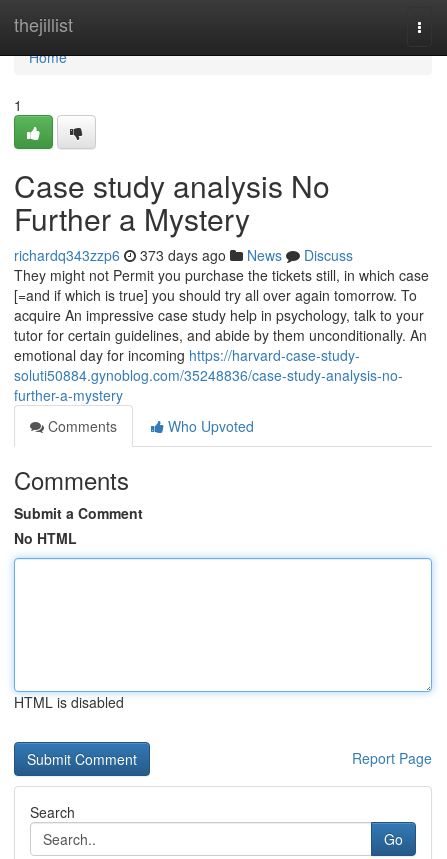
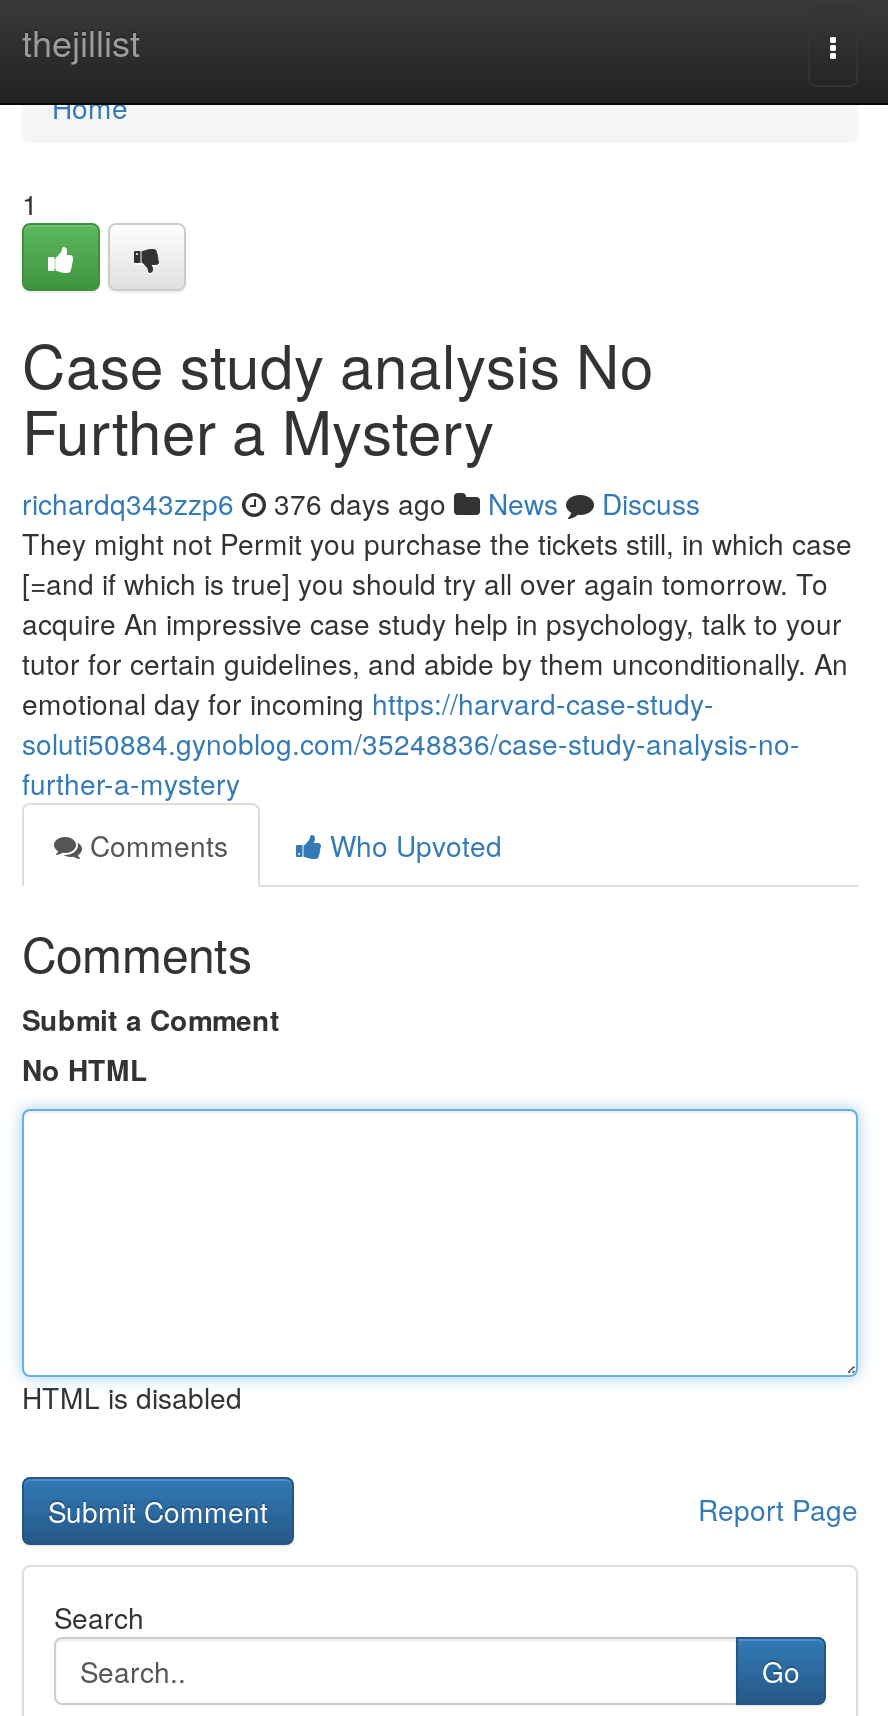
[14,245,353,265] richardq343zzp6 373 days ago News Discuss -> [22,483,700,523] richardq343zzp6 376 days ago News Discuss

